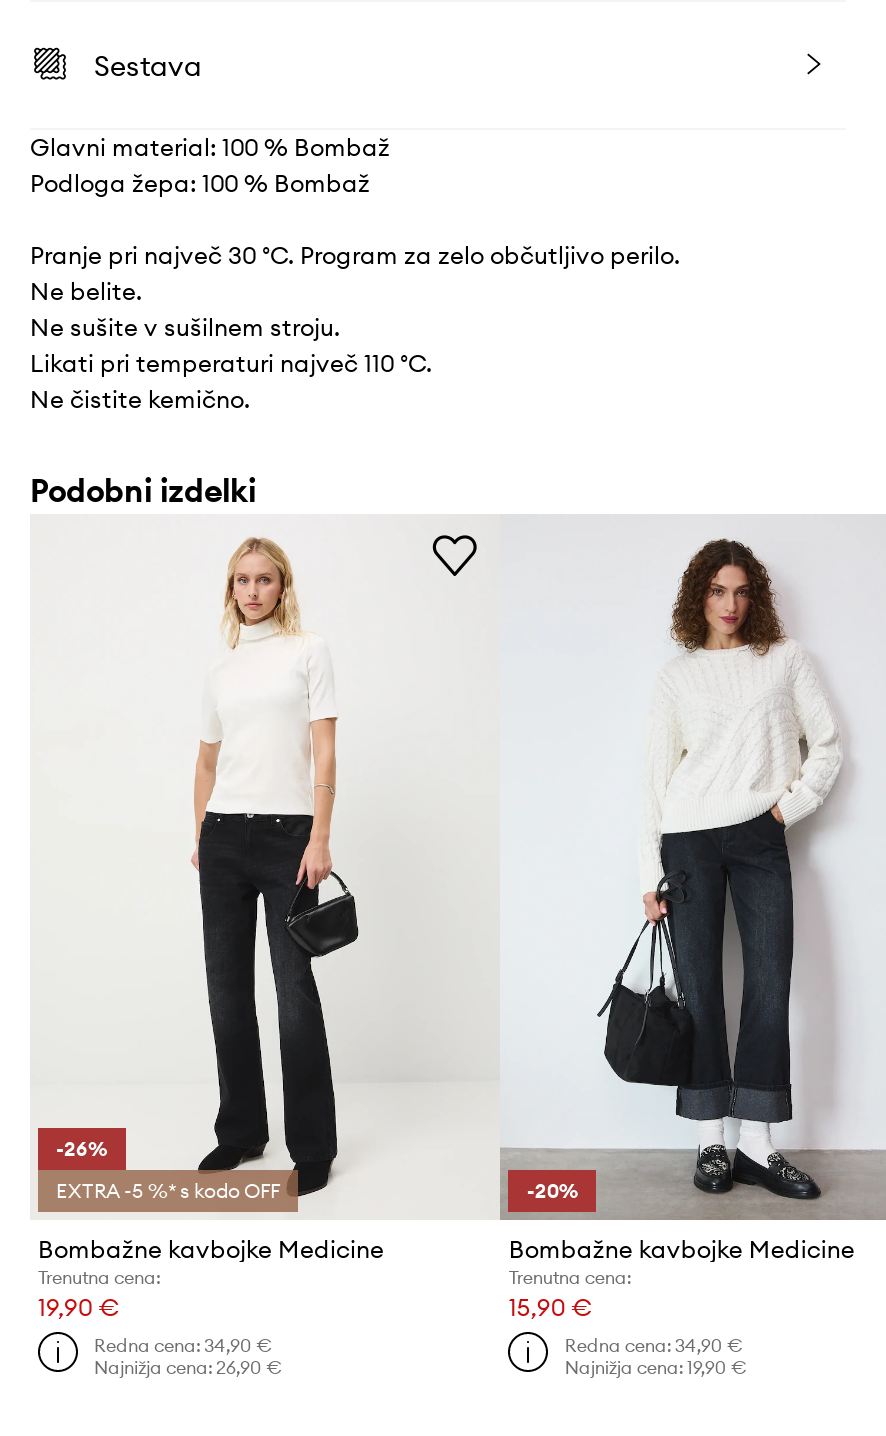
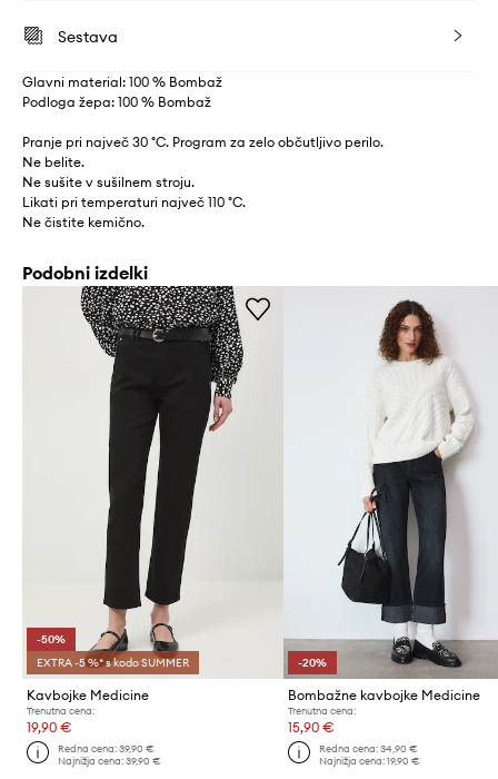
[56,514,428,1204] [image] | EXTRA -5 %* s kodo OFF -> [37,285,245,670] [image] | EXTRA -5 %* s kodo SUMMER
[56,1136,108,1162] -26% -> [37,632,66,647] -50%
[38,1234,384,1264] Bombažne kavbojke Medicine -> [27,687,149,703] Kavbojke Medicine
[94,1333,272,1355] Redna cena: 34,90 € -> [58,742,155,754] Redna cena: 39,90 €
[94,1355,282,1377] Najnižja cena: 26,90 € -> [58,754,161,766] Najnižja cena: 39,90 €

